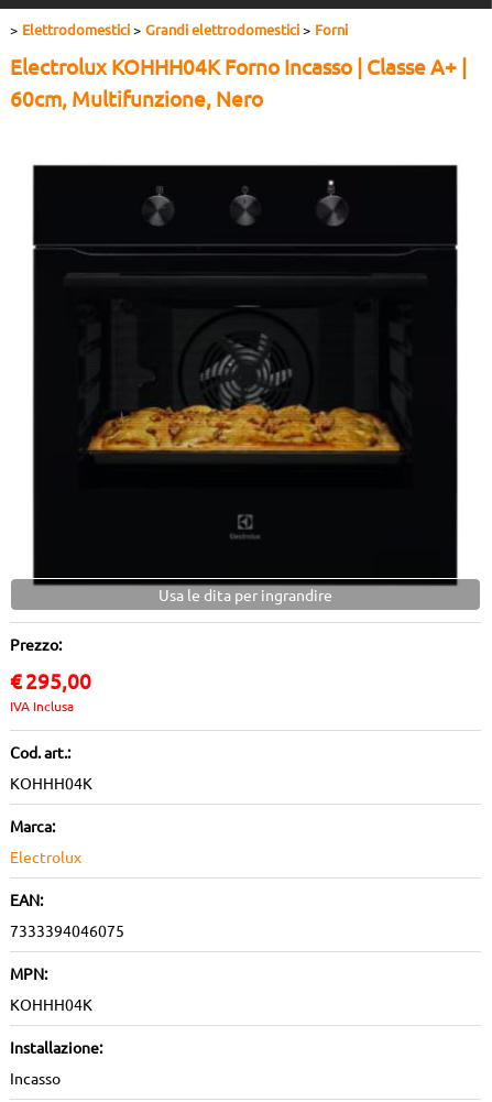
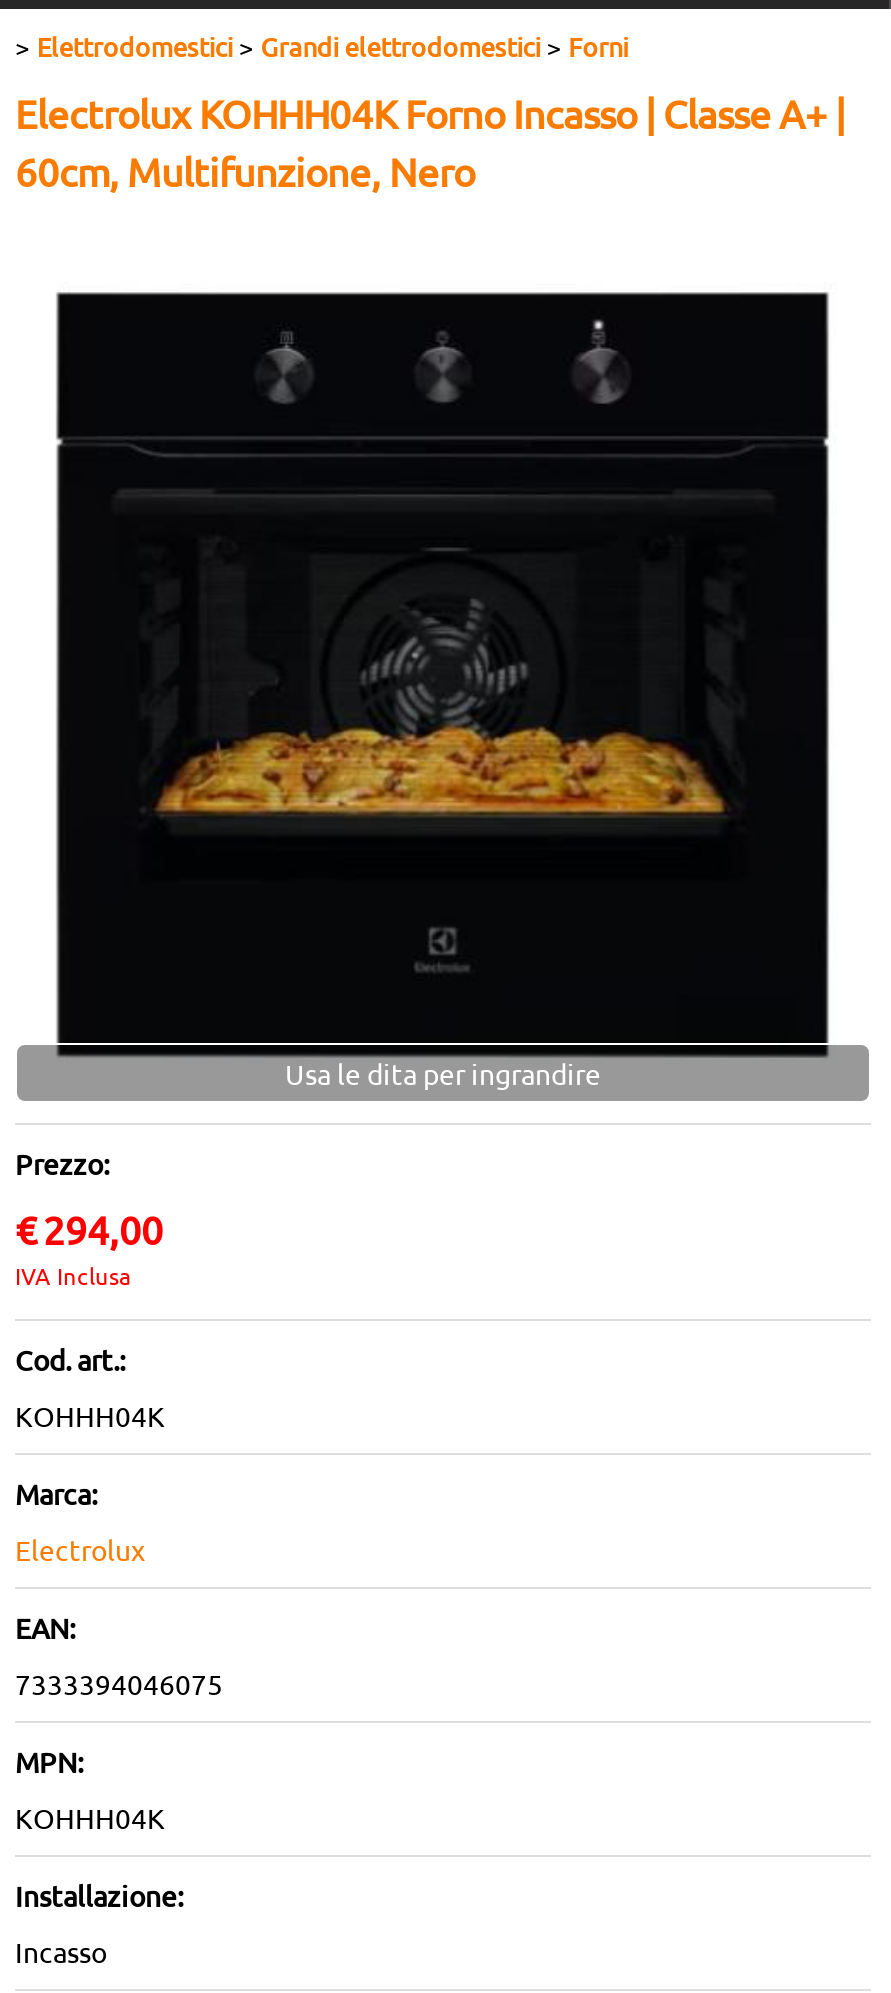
[10,667,91,694] € 295,00 -> [15,1205,163,1253] € 294,00

